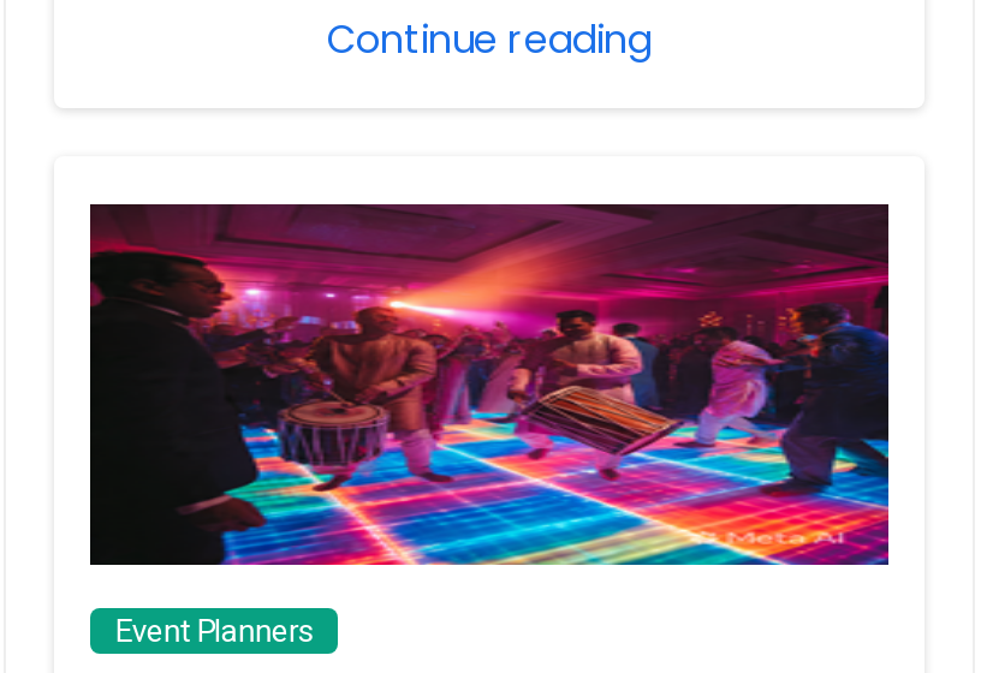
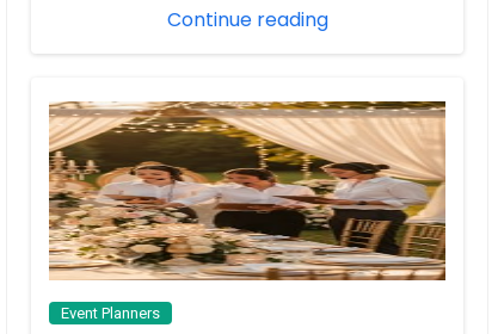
[88,202,891,567] [image] -> [48,100,447,282] [image]

